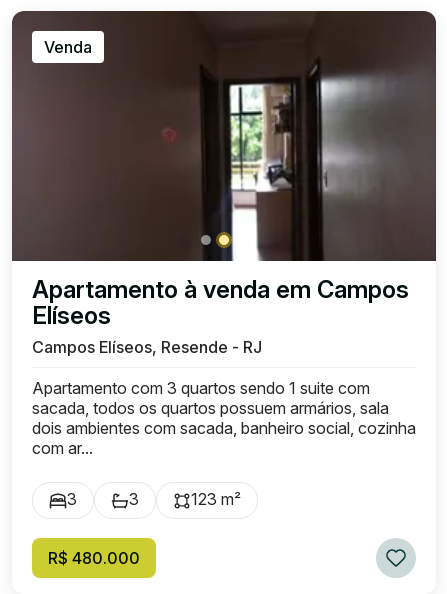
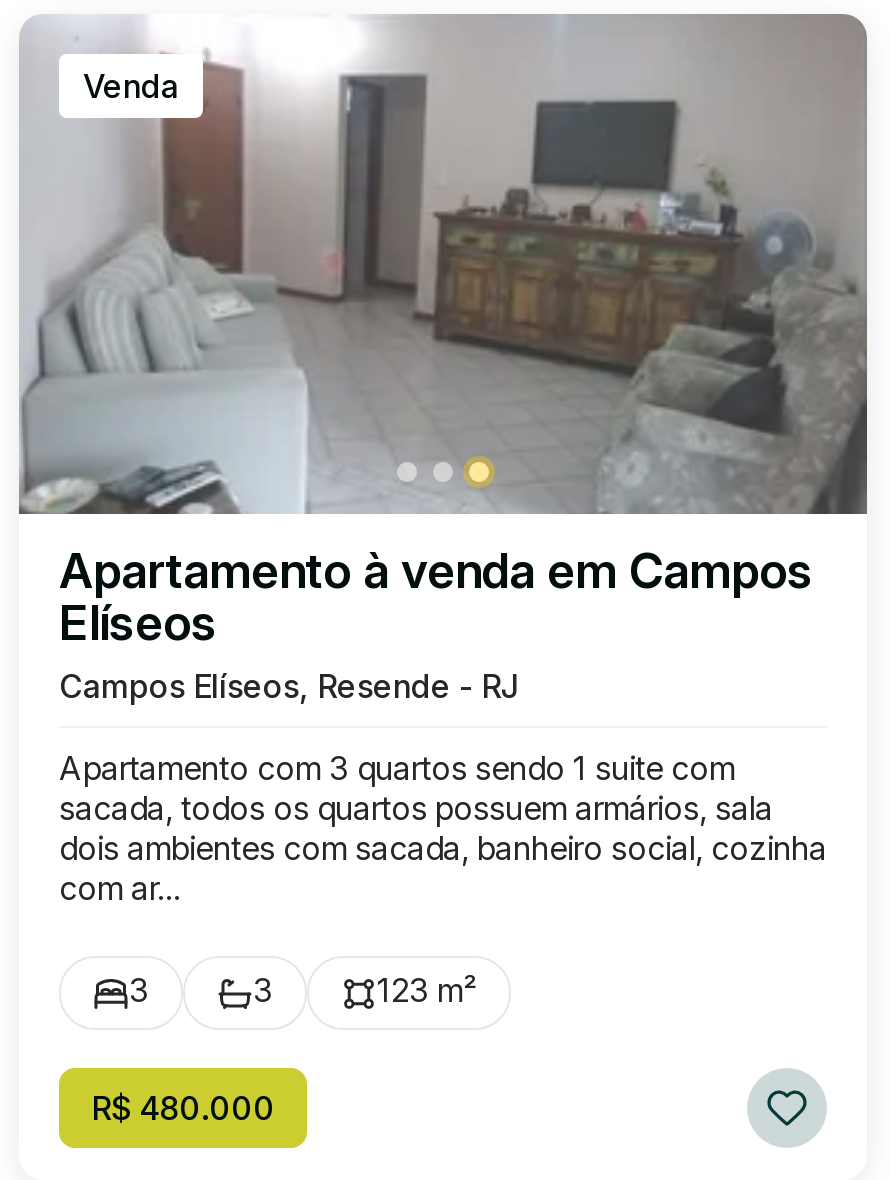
[12,10,436,262] [image] -> [19,14,867,516] [image]

